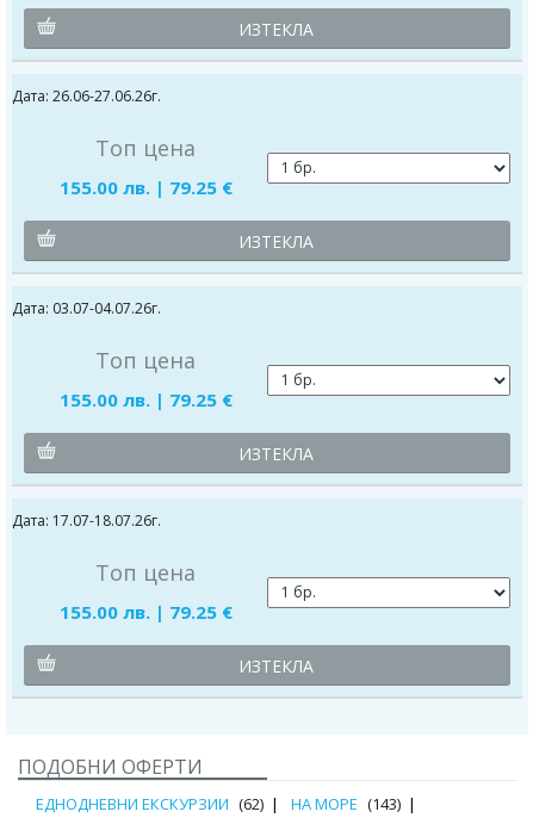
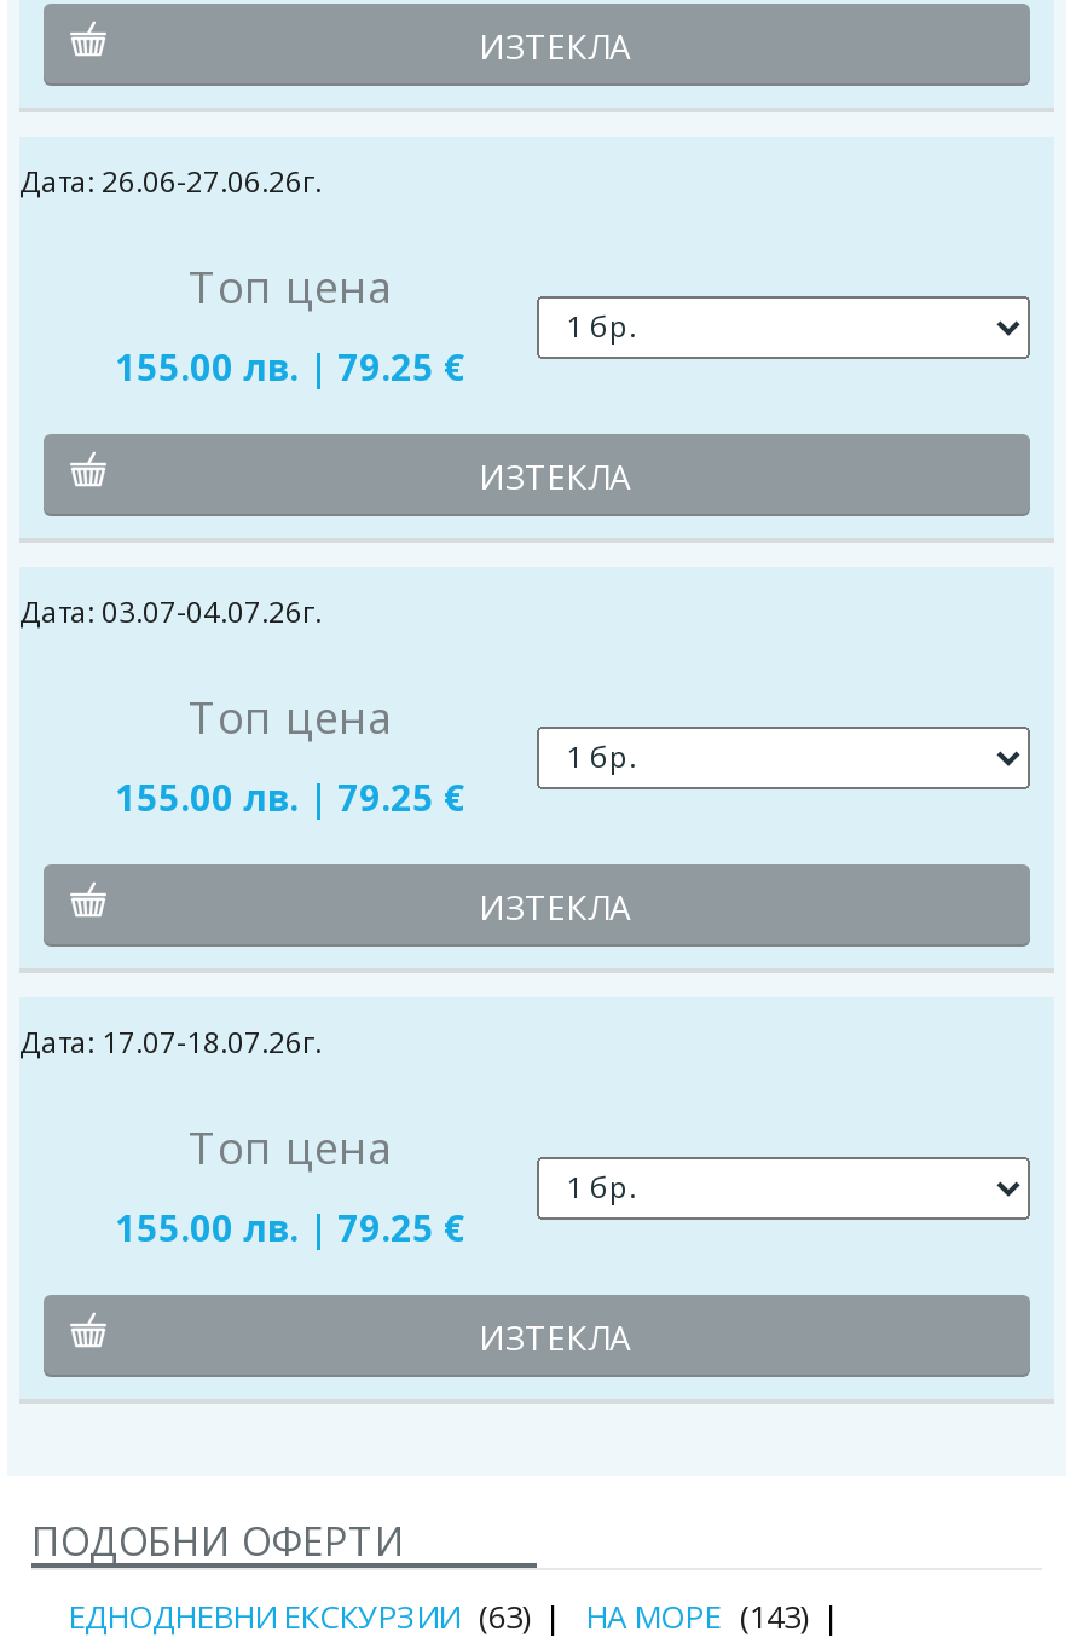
[36,793,264,814] ЕДНОДНЕВНИ ЕКСКУРЗИИ (62) -> [68,1594,530,1637] ЕДНОДНЕВНИ ЕКСКУРЗИИ (63)

